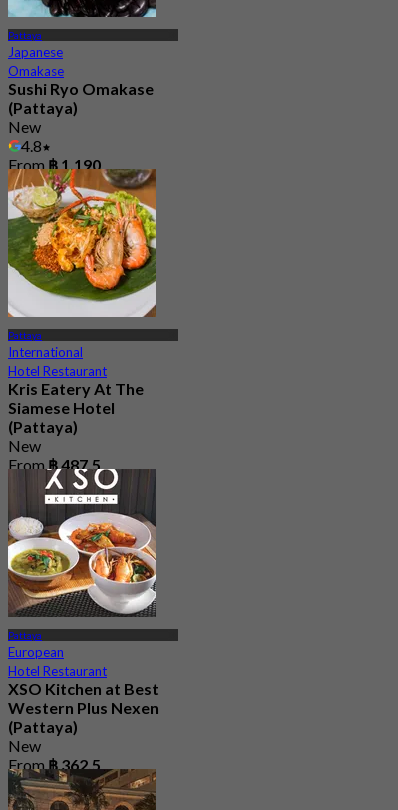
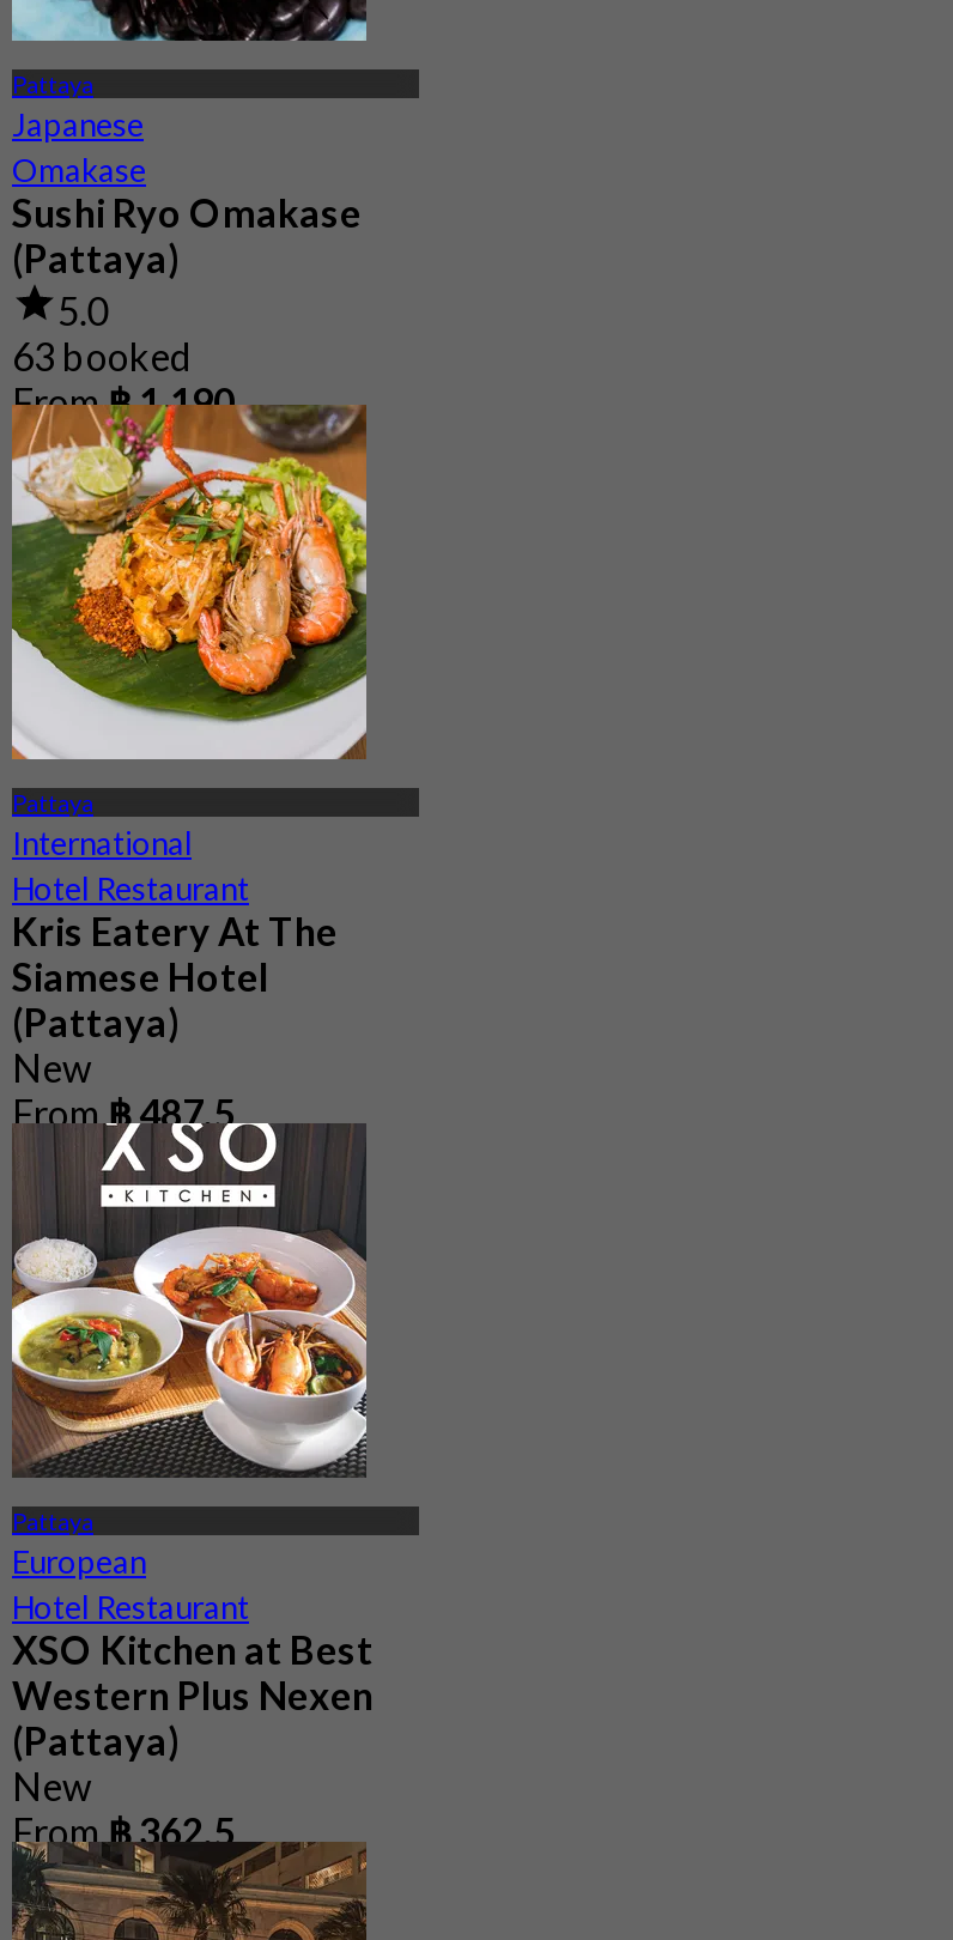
[8,117,42,155] New | 4.8 -> [12,287,192,378] 5.0 | 63 booked

